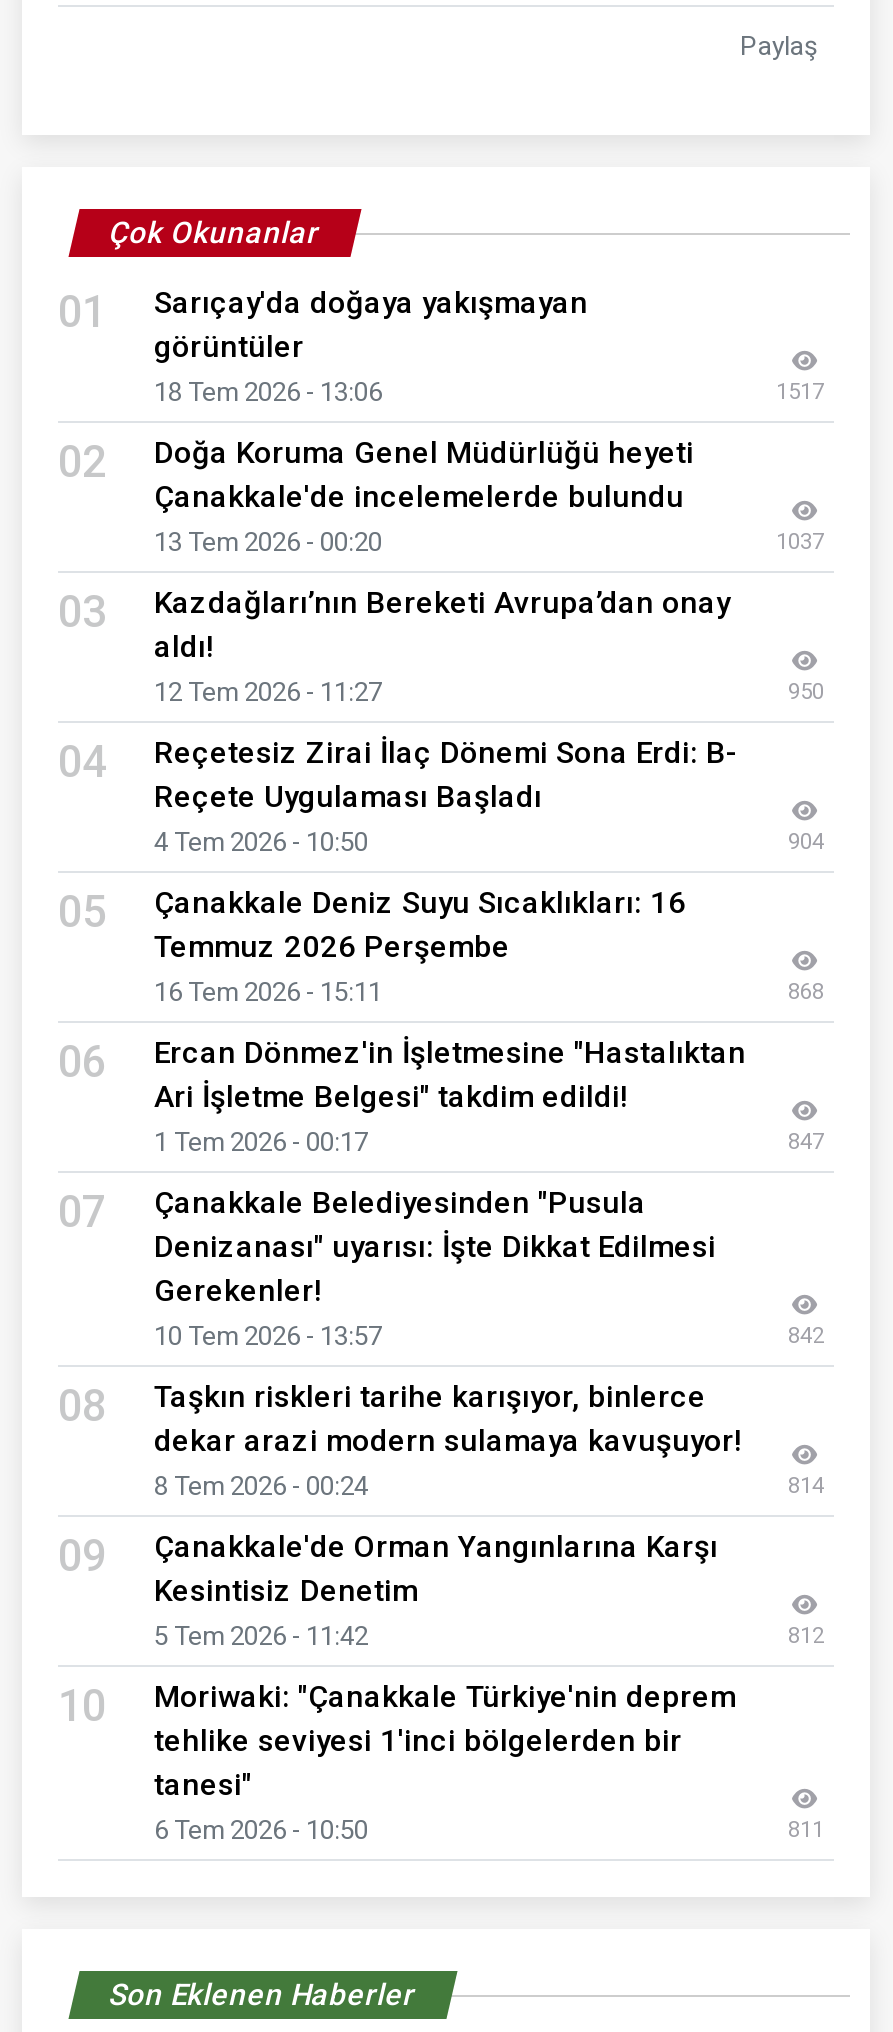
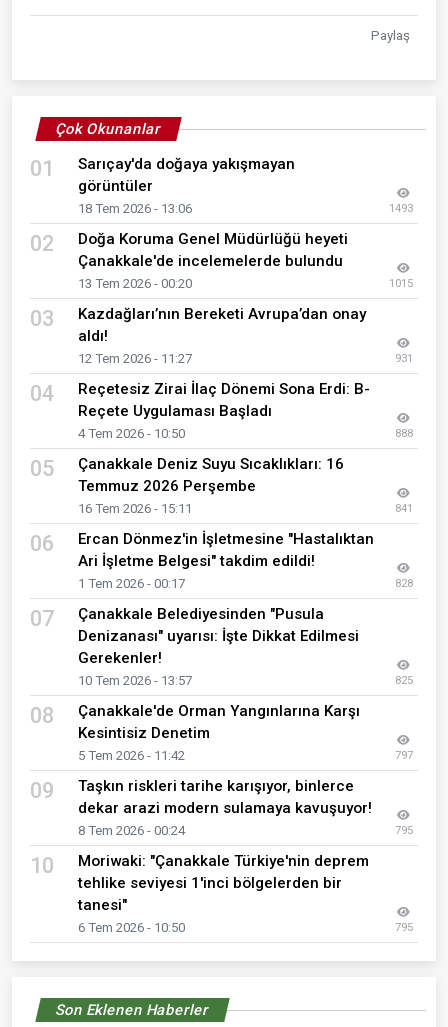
[776,380,824,406] 1517 -> [389,202,413,215] 1493
[776,530,824,556] 1037 -> [389,277,413,290] 1015
[788,680,824,706] 950 -> [395,352,413,365] 931
[788,830,824,856] 904 -> [395,427,413,440] 888
[788,980,824,1006] 868 -> [395,502,413,515] 841
[788,1130,824,1156] 847 -> [395,577,413,590] 828
[788,1324,824,1350] 842 -> [395,674,413,687] 825
moved [58,1380,742,1582] -> [30,777,372,838]: 09 | Taşkın riskleri tarihe karışıyor, binlerce | dekar arazi modern sulamaya kavuşuyor! | 8 Tem 2026 - 00:24
[788,1474,824,1500] 814 -> none
moved [154,1530,718,1652] -> [78,702,360,763]: Çanakkale'de Orman Yangınlarına Karşı | Kesintisiz Denetim | 5 Tem 2026 - 11:42
[788,1624,824,1650] 812 -> [395,749,413,837] 797 | 795
[788,1818,824,1844] 811 -> [395,921,413,934] 795

